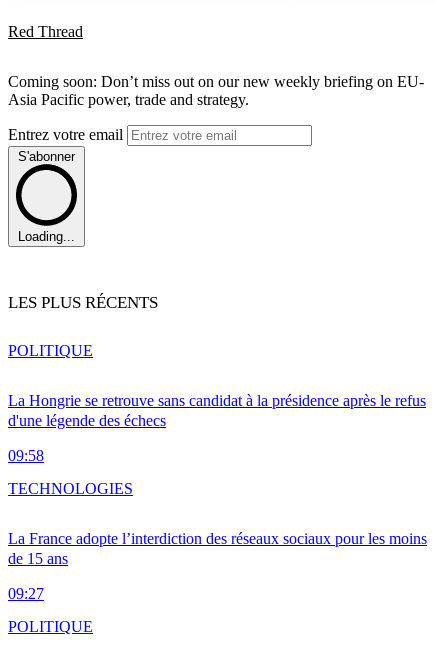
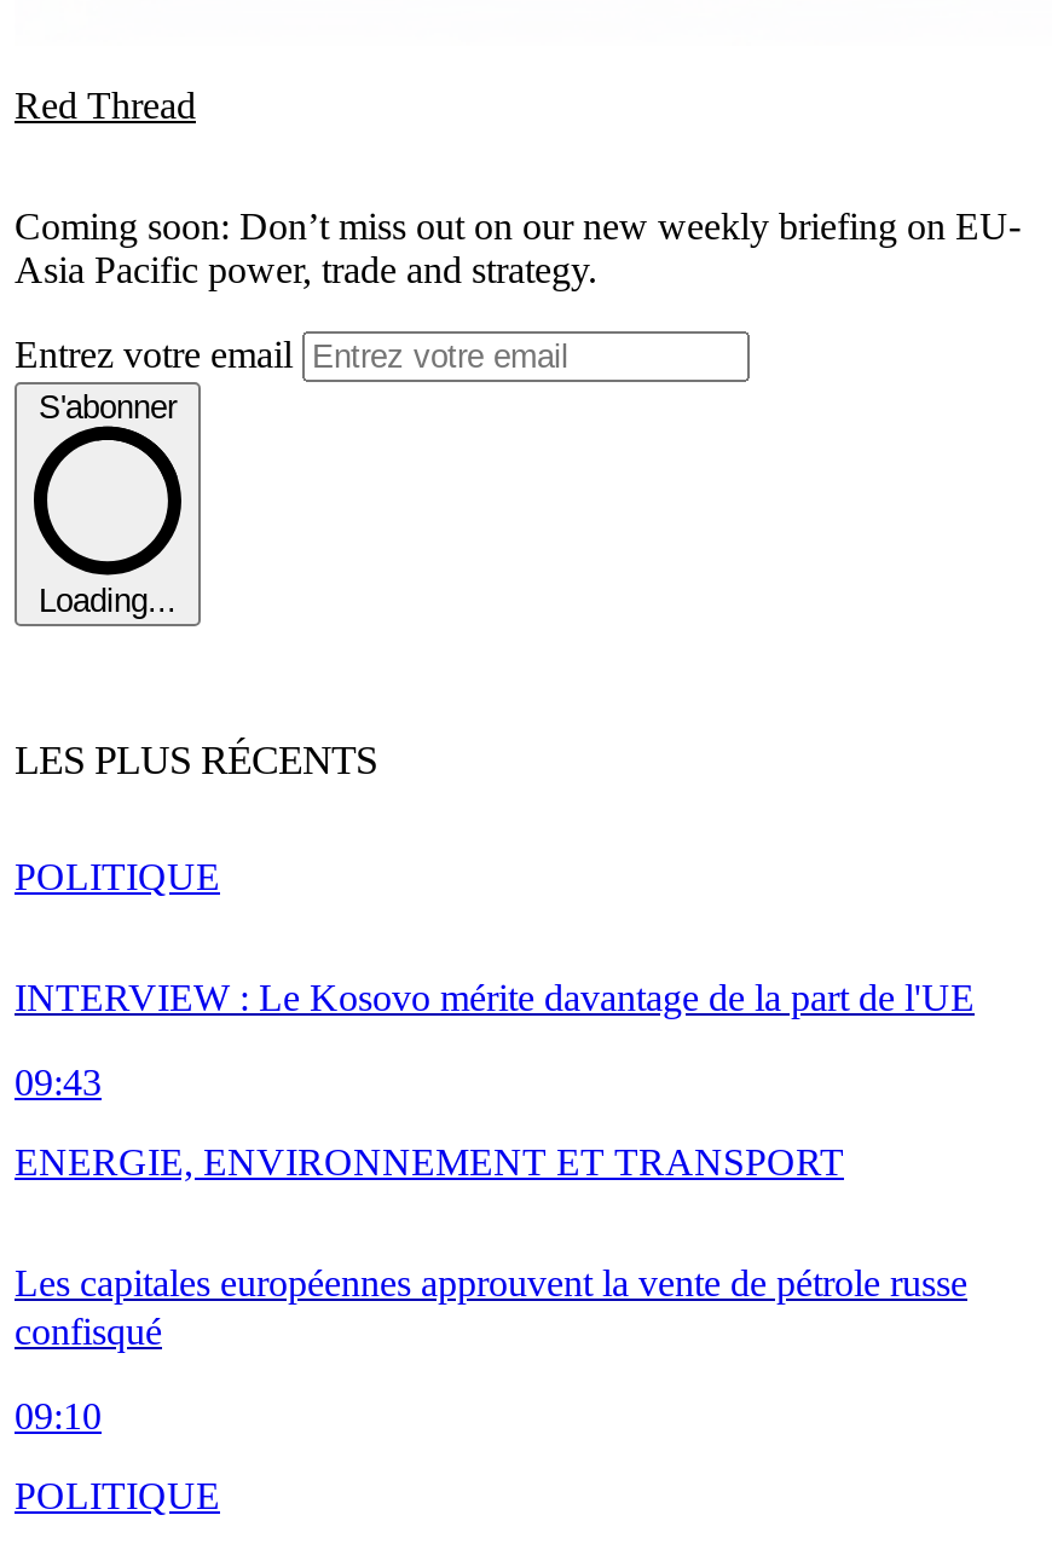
[8,392,426,429] La Hongrie se retrouve sans candidat à la présidence après le refus | d'une légende des échecs -> [15,977,975,1018] INTERVIEW : Le Kosovo mérite davantage de la part de l'UE
[8,447,44,464] 09:58 -> [15,1062,102,1103] 09:43
[8,480,133,497] TECHNOLOGIES -> [15,1141,844,1182] ENERGIE, ENVIRONNEMENT ET TRANSPORT
[8,530,427,567] La France adopte l’interdiction des réseaux sociaux pour les moins | de 15 ans -> [15,1262,967,1352] Les capitales européennes approuvent la vente de pétrole russe | confisqué
[8,585,44,602] 09:27 -> [15,1395,102,1436] 09:10

